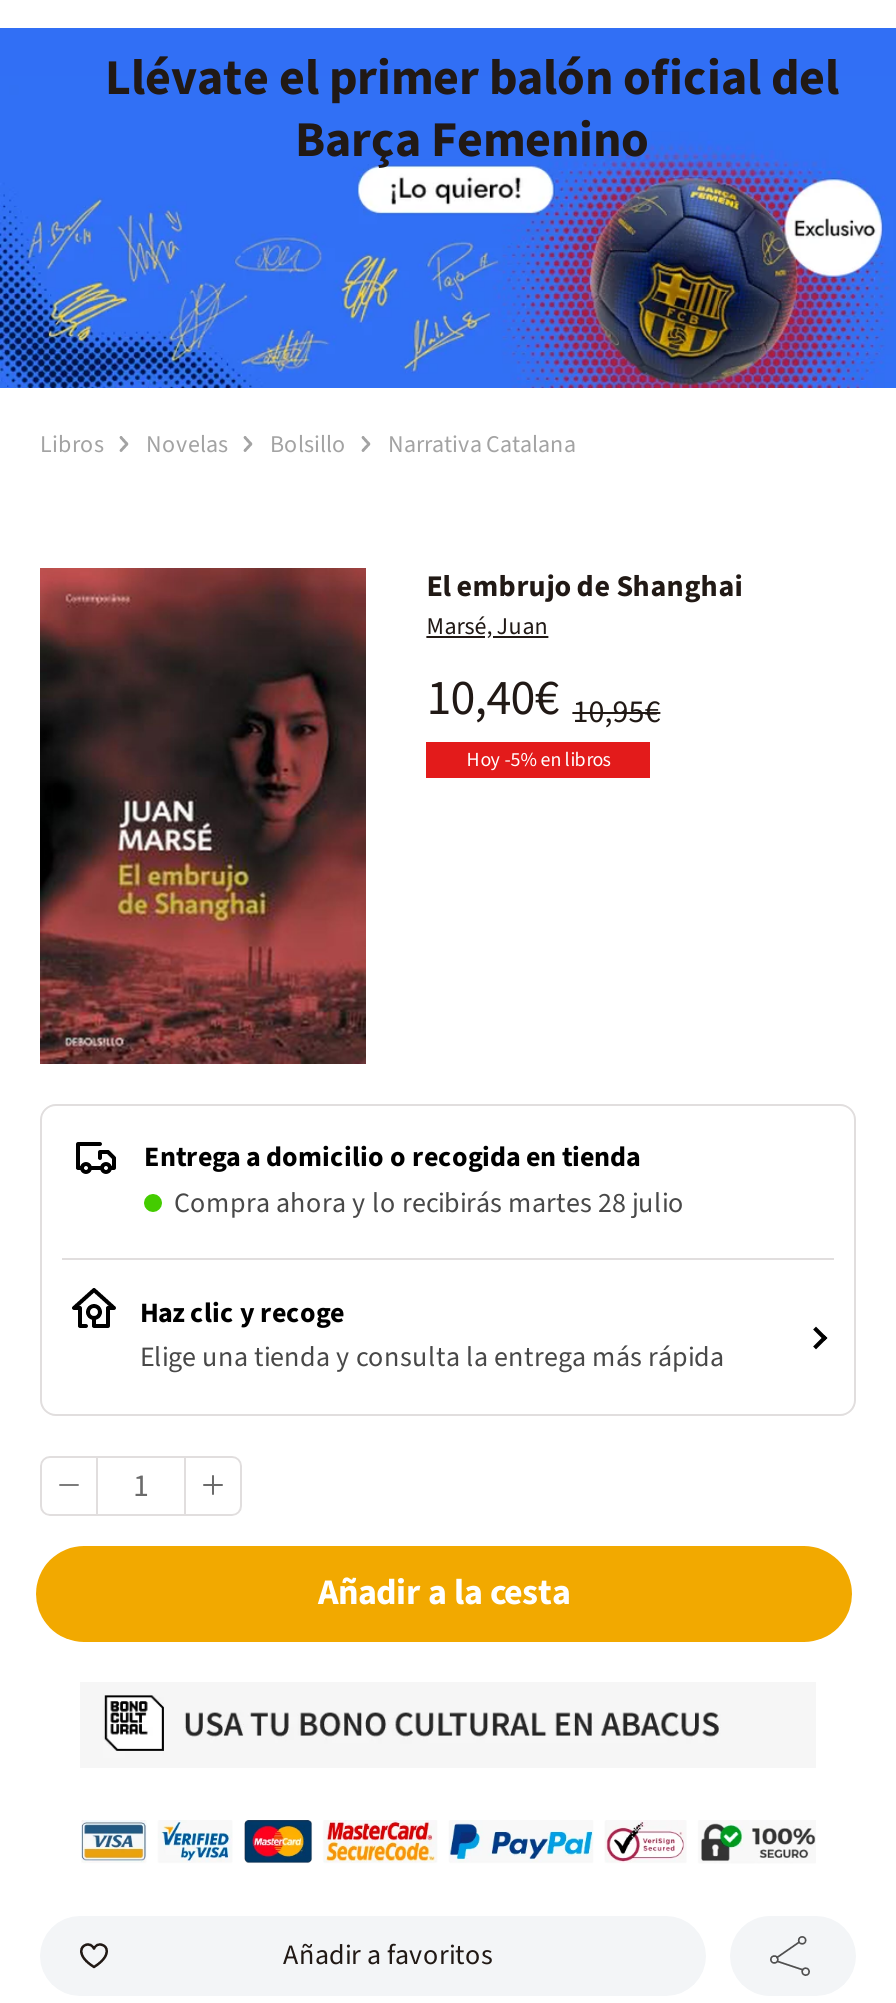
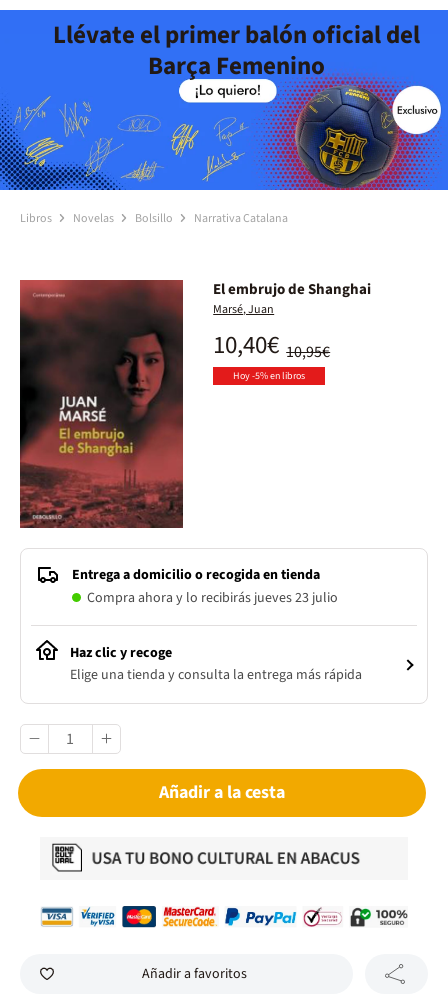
[174,1184,684,1224] Compra ahora y lo recibirás martes 28 julio -> [87,588,338,608] Compra ahora y lo recibirás jueves 23 julio

